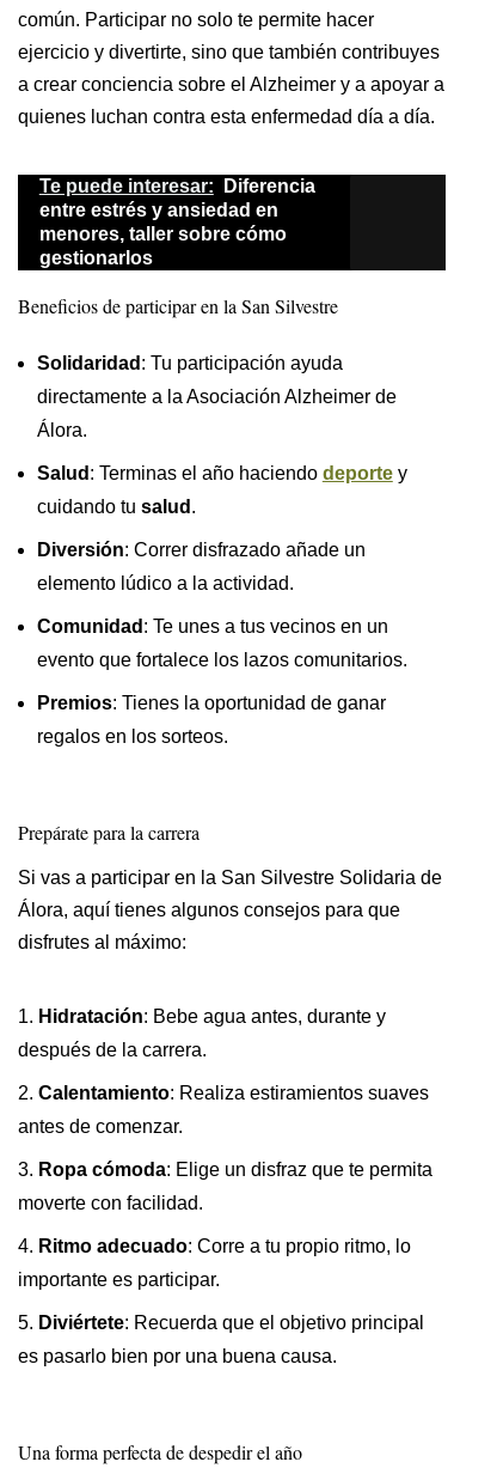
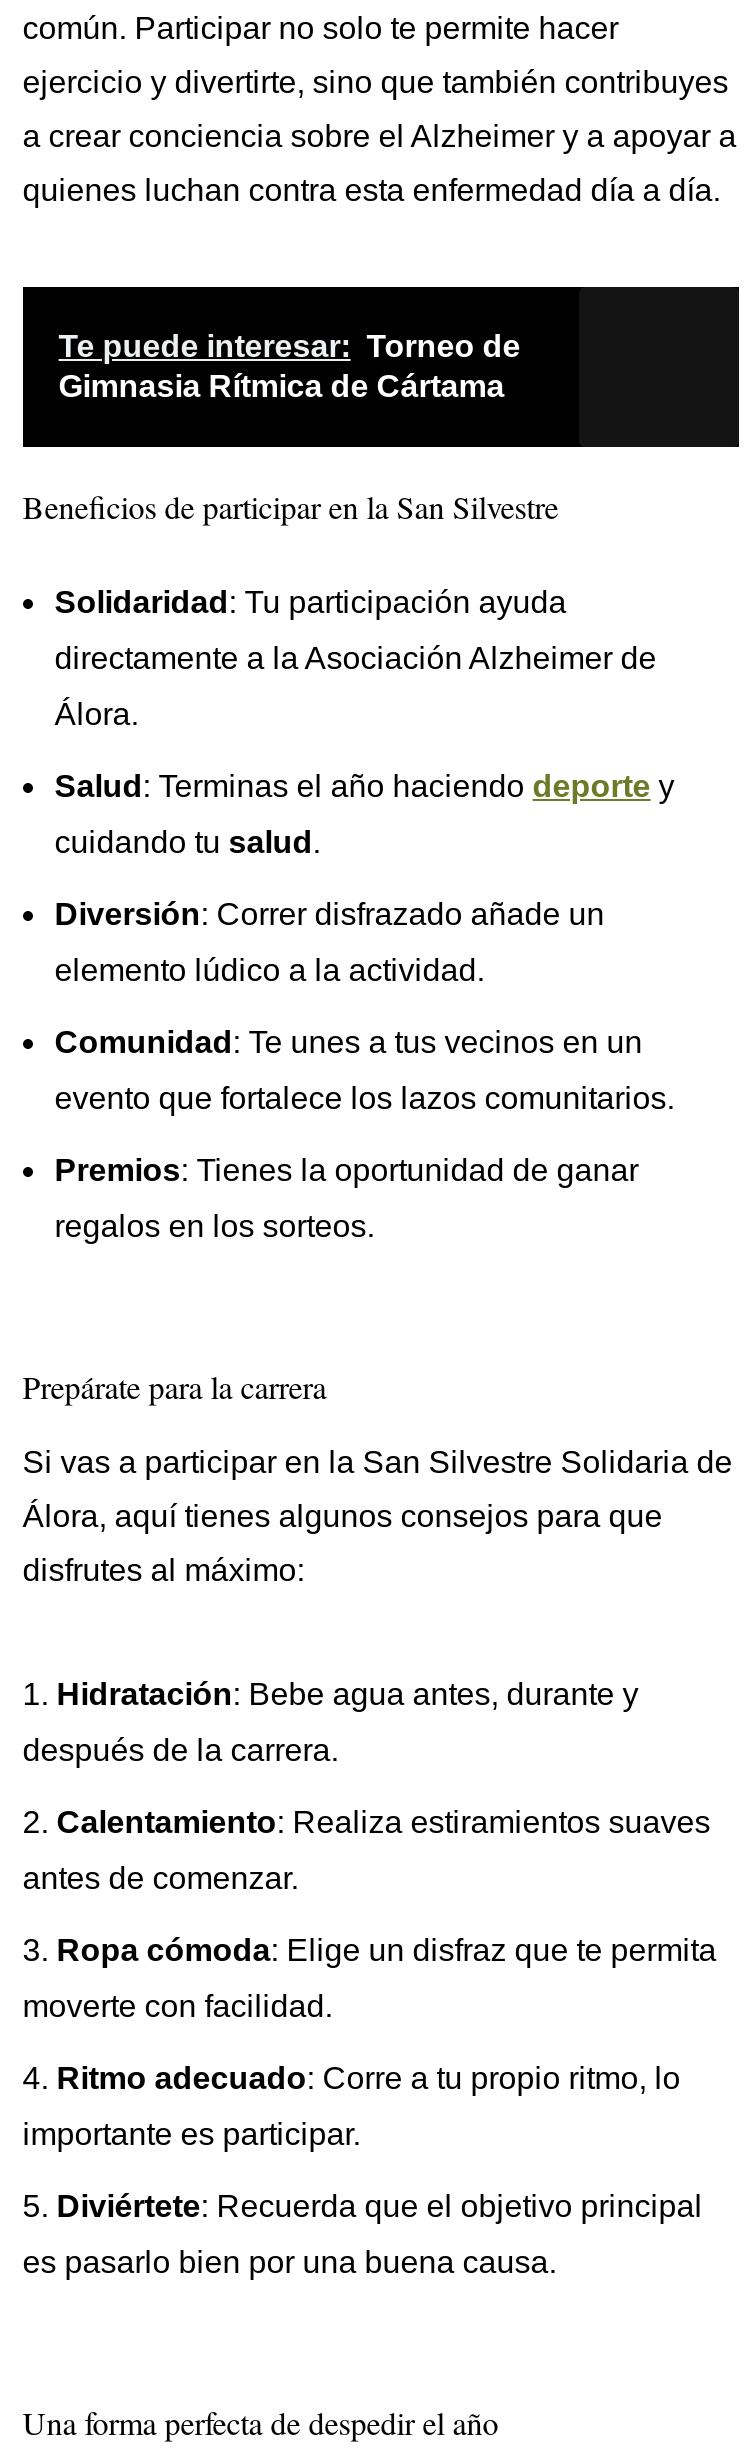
[39,176,315,268] Te puede interesar: Diferencia | entre estrés y ansiedad en | menores, taller sobre cómo | gestionarlos -> [59,329,521,403] Te puede interesar: Torneo de | Gimnasia Rítmica de Cártama

